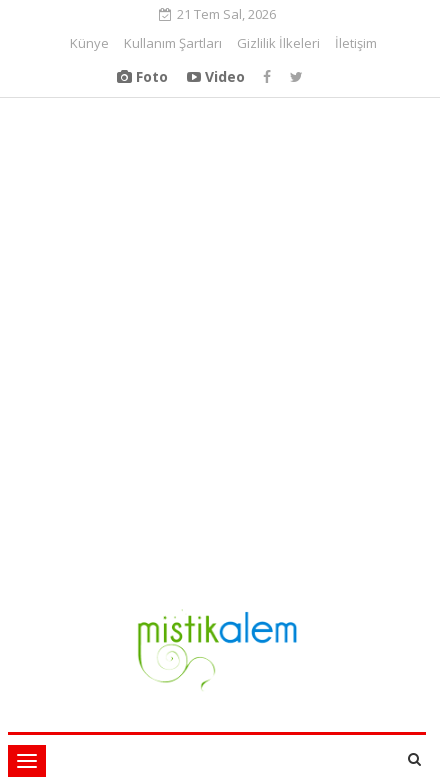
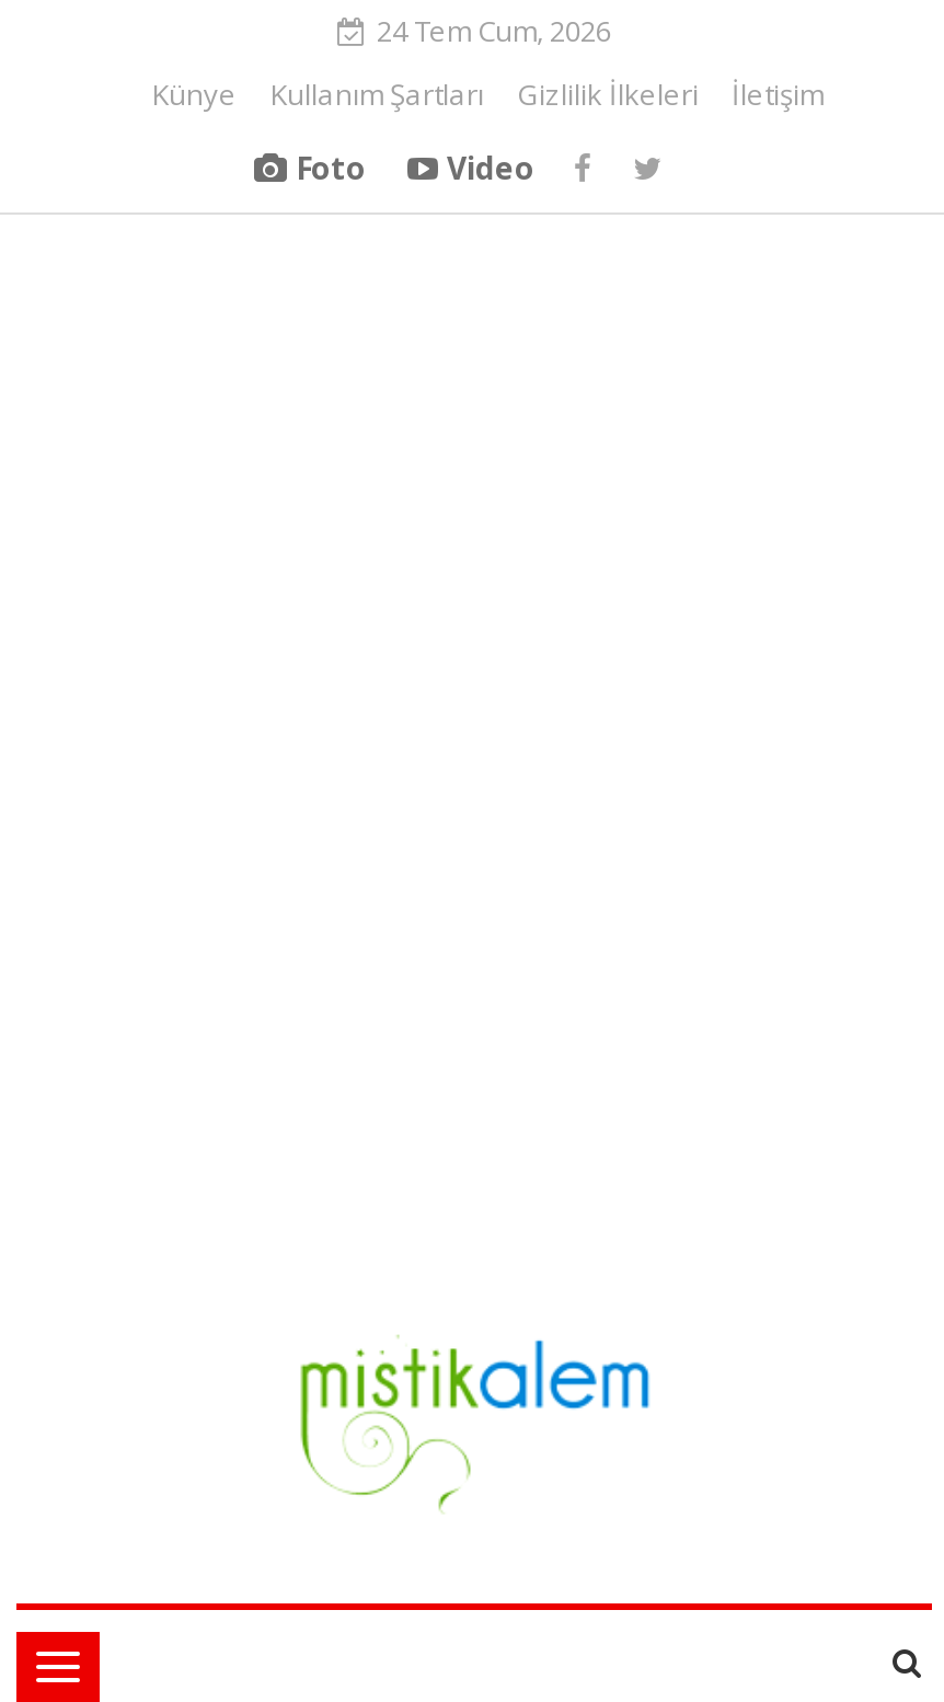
[176,5,275,23] 21 Tem Sal, 2026 -> [377,11,611,50] 24 Tem Cum, 2026

